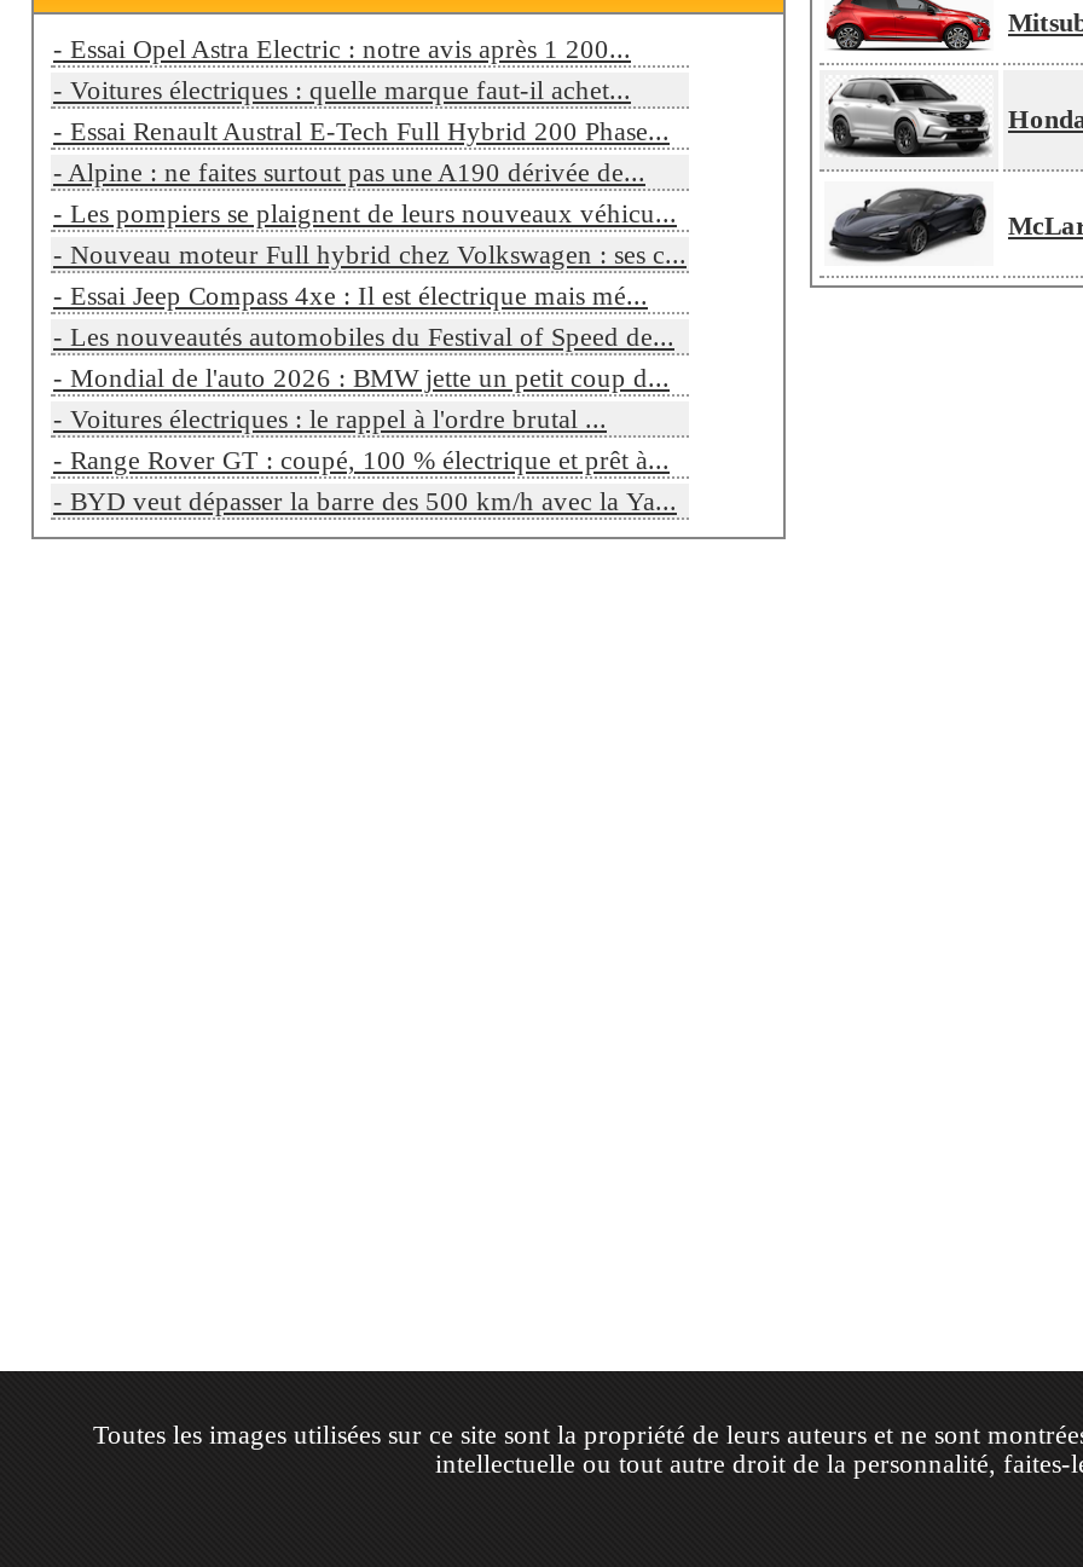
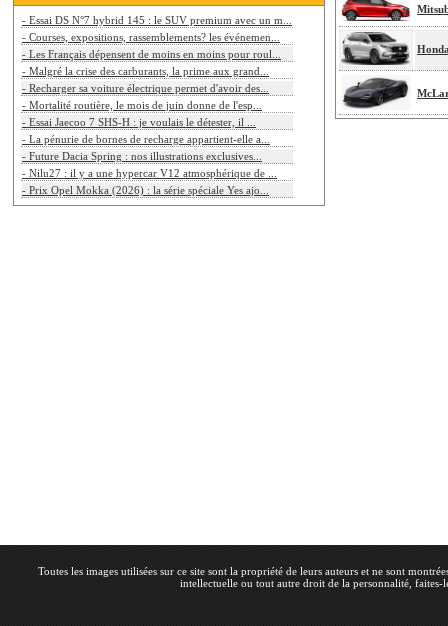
[53,34,687,515] - Essai Opel Astra Electric : notre avis après 1 200... | - Voitures électriques : quelle marque faut-il achet... | - Essai Renault Austral E-Tech Full Hybrid 200 Phase... | - Alpine : ne faites surtout pas une A190 dérivée de... | - Les pompiers se plaignent de leurs nouveaux véhicu... | - Nouveau moteur Full hybrid chez Volkswagen : ses c... | - Essai Jeep Compass 4xe : Il est électrique mais mé... | - Les nouveautés automobiles du Festival of Speed de... | - Mondial de l'auto 2026 : BMW jette un petit coup d... | - Voitures électriques : le rappel à l'ordre brutal ... | - Range Rover GT : coupé, 100 % électrique et prêt à... | - BYD veut dépasser la barre des 500 km/h avec la Ya... -> [22,14,292,196] - Essai DS N°7 hybrid 145 : le SUV premium avec un m... | - Courses, expositions, rassemblements? les événemen... | - Les Français dépensent de moins en moins pour roul... | - Malgré la crise des carburants, la prime aux grand... | - Recharger sa voiture électrique permet d'avoir des... | - Mortalité routière, le mois de juin donne de l'esp... | - Essai Jaecoo 7 SHS-H : je voulais le détester, il ... | - La pénurie de bornes de recharge appartient-elle a... | - Future Dacia Spring : nos illustrations exclusives... | - Nilu27 : il y a une hypercar V12 atmosphérique de ... | - Prix Opel Mokka (2026) : la série spéciale Yes ajo...

